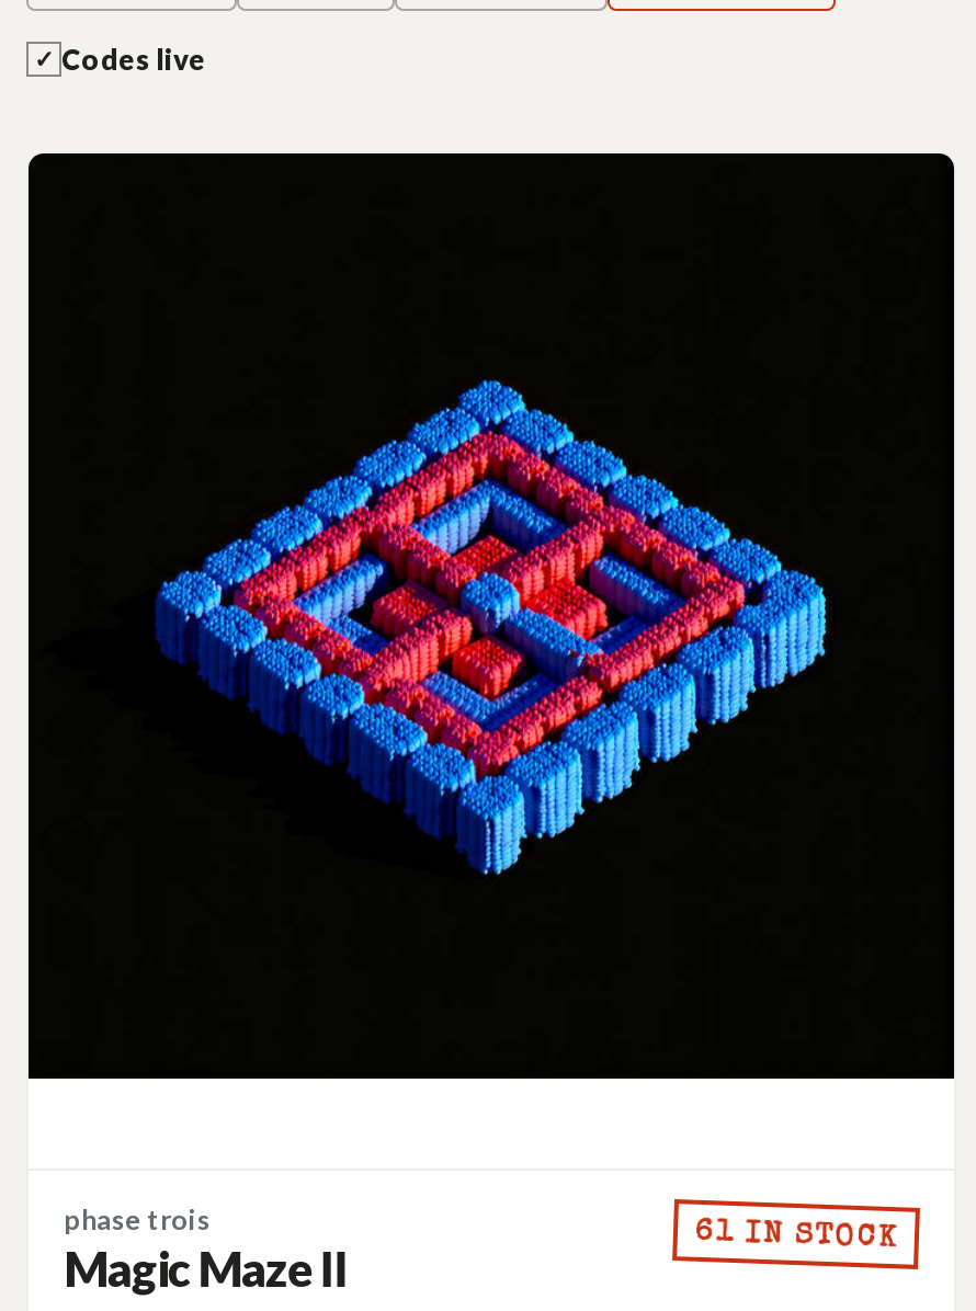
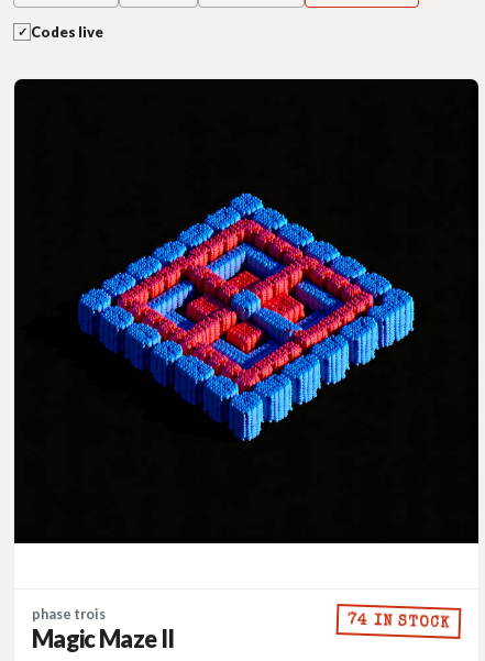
[694,1218,897,1256] 61 IN STOCK -> [347,613,450,632] 74 IN STOCK

